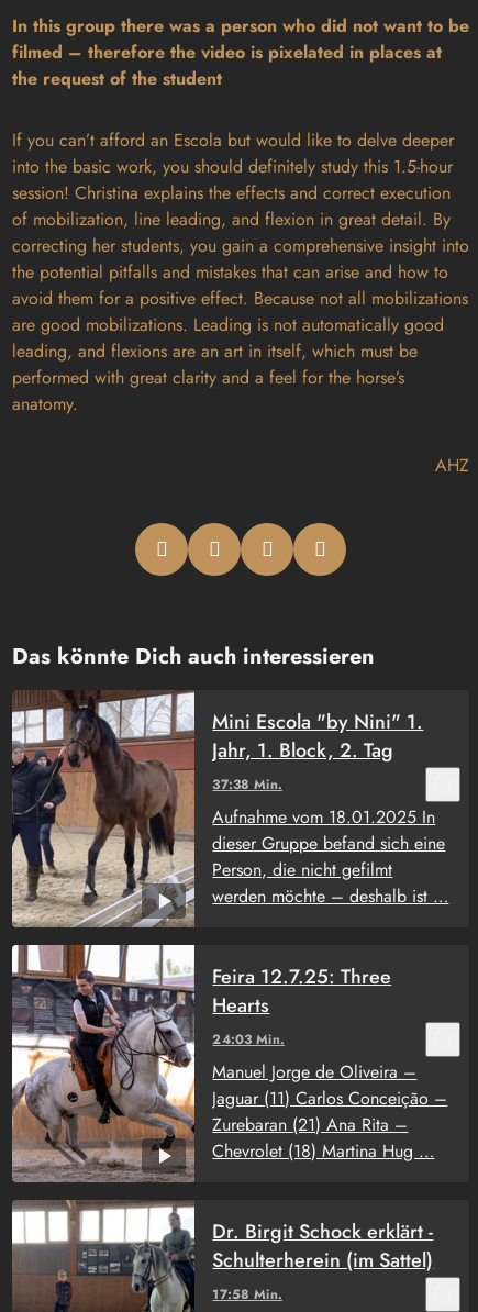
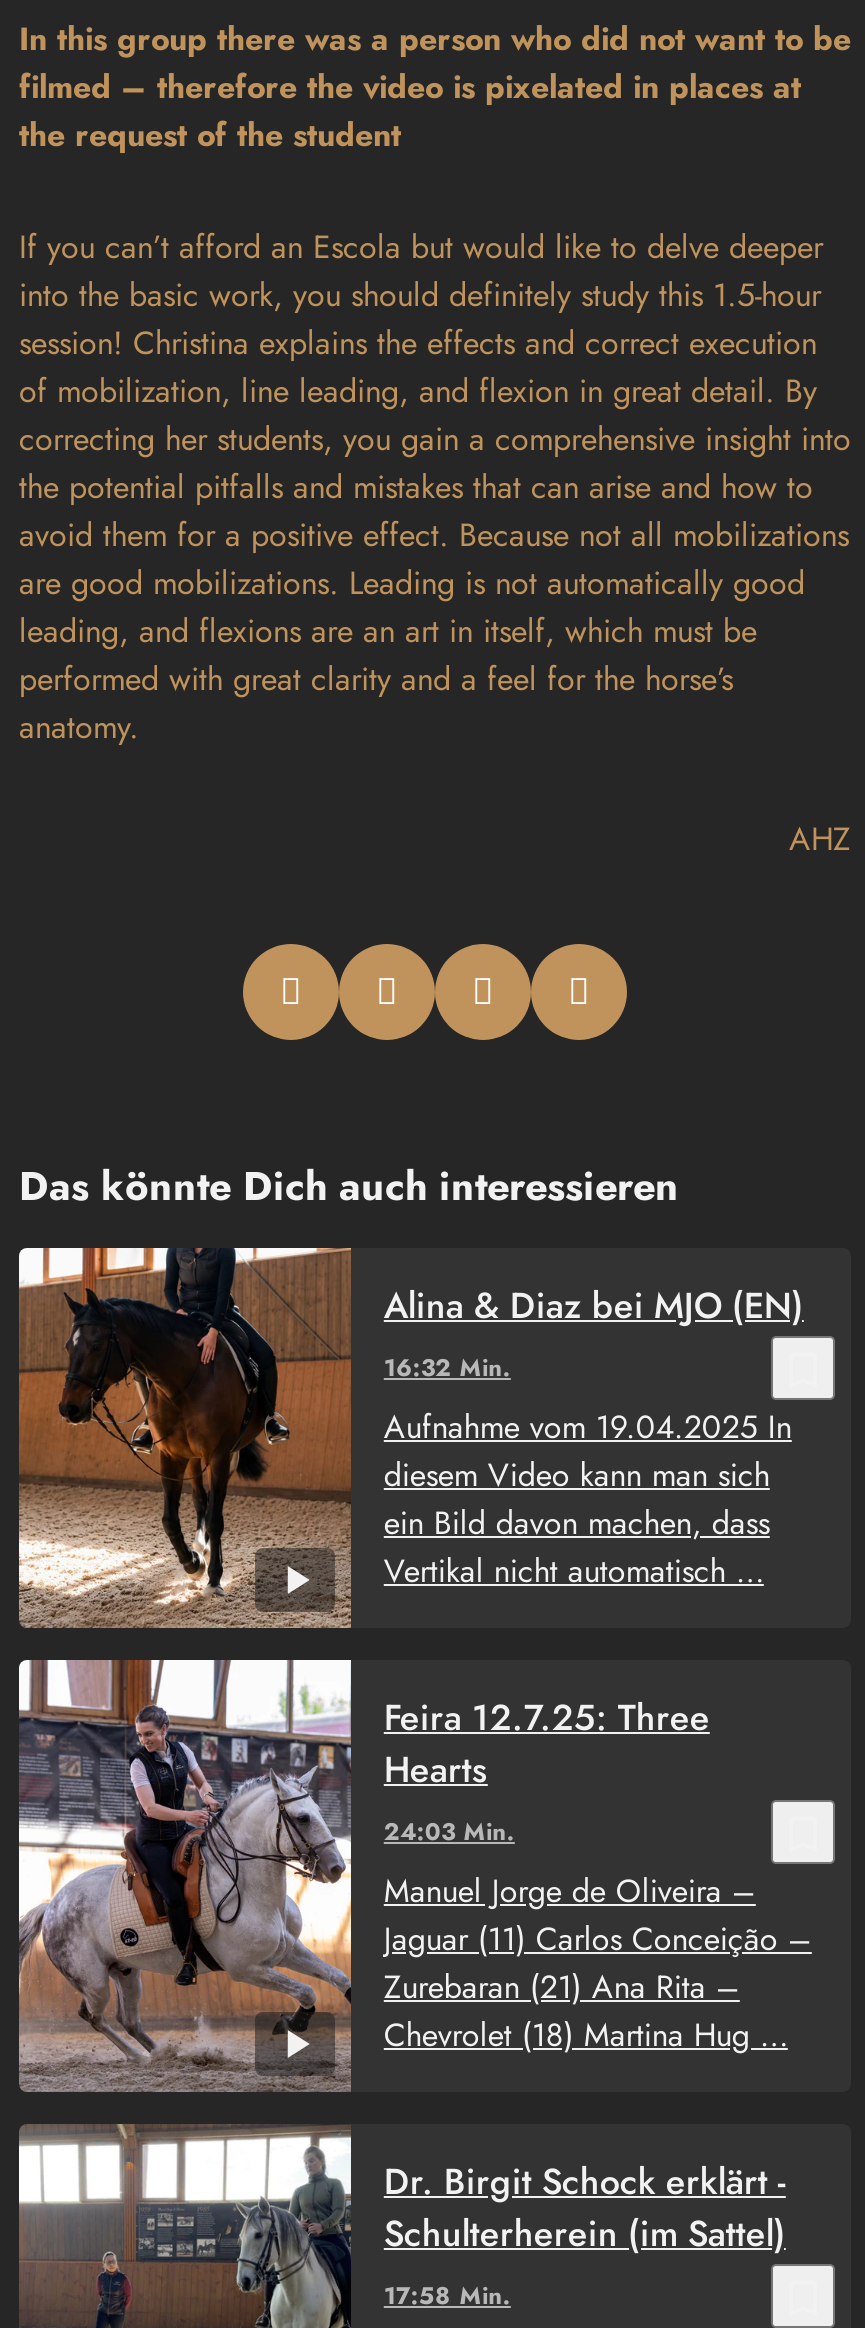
[11,690,282,927] [image] | 37:38 Min. -> [17,1246,511,1628] [image] | 16:32 Min.
[213,708,423,765] Mini Escola "by Nini" 1. | Jahr, 1. Block, 2. Tag -> [384,1281,804,1333] Alina & Diaz bei MJO (EN)
[213,805,449,909] Aufnahme vom 18.01.2025 In | dieser Gruppe befand sich eine | Person, die nicht gefilmt | werden möchte – deshalb ist … -> [384,1405,792,1595] Aufnahme vom 19.04.2025 In | diesem Video kann man sich | ein Bild davon machen, dass | Vertikal nicht automatisch …

